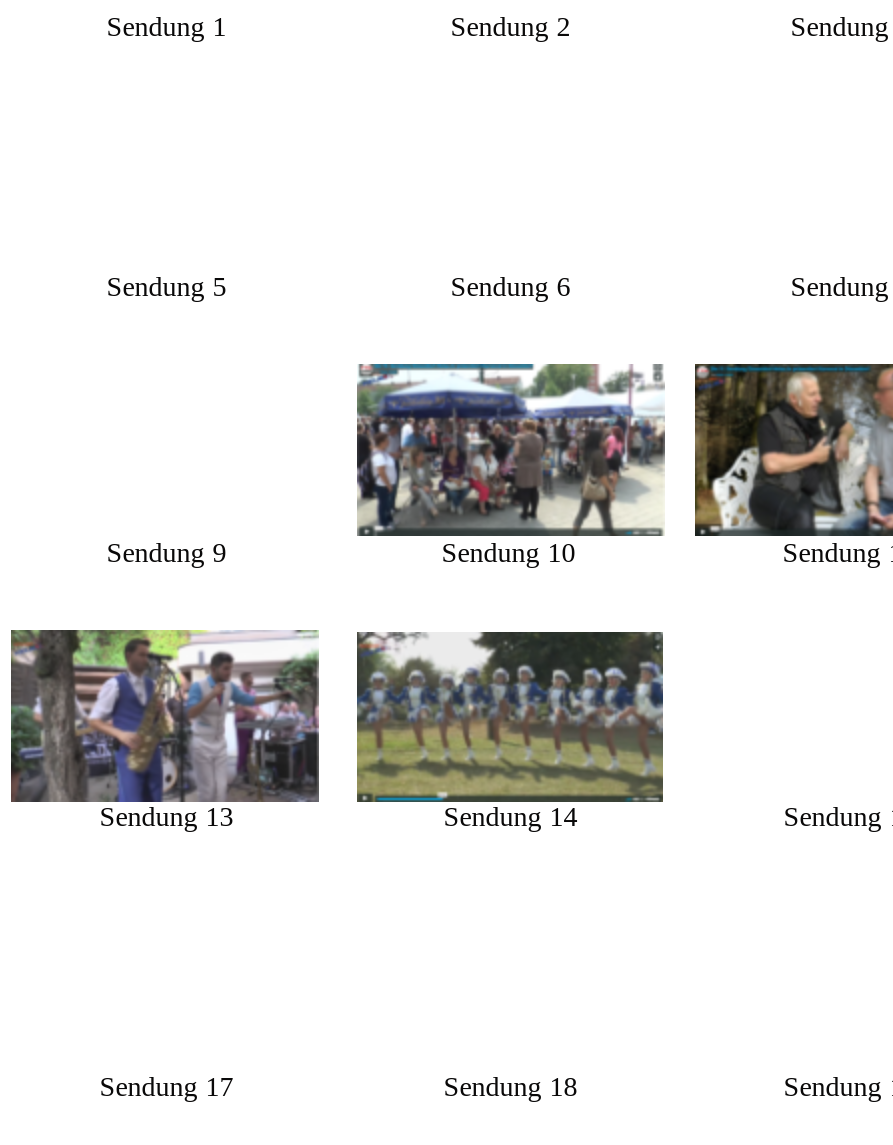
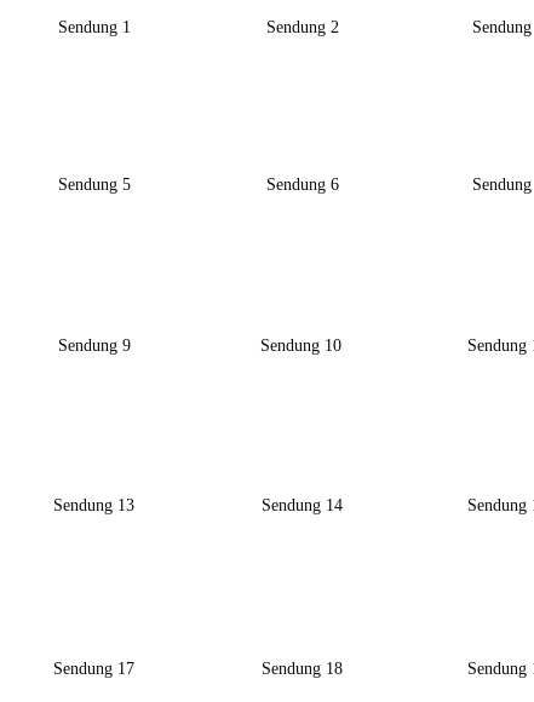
[355,362,667,538] [image] -> none
[693,362,887,538] [image] -> none
[9,628,321,804] [image] -> none
[355,630,665,804] [image] -> none

